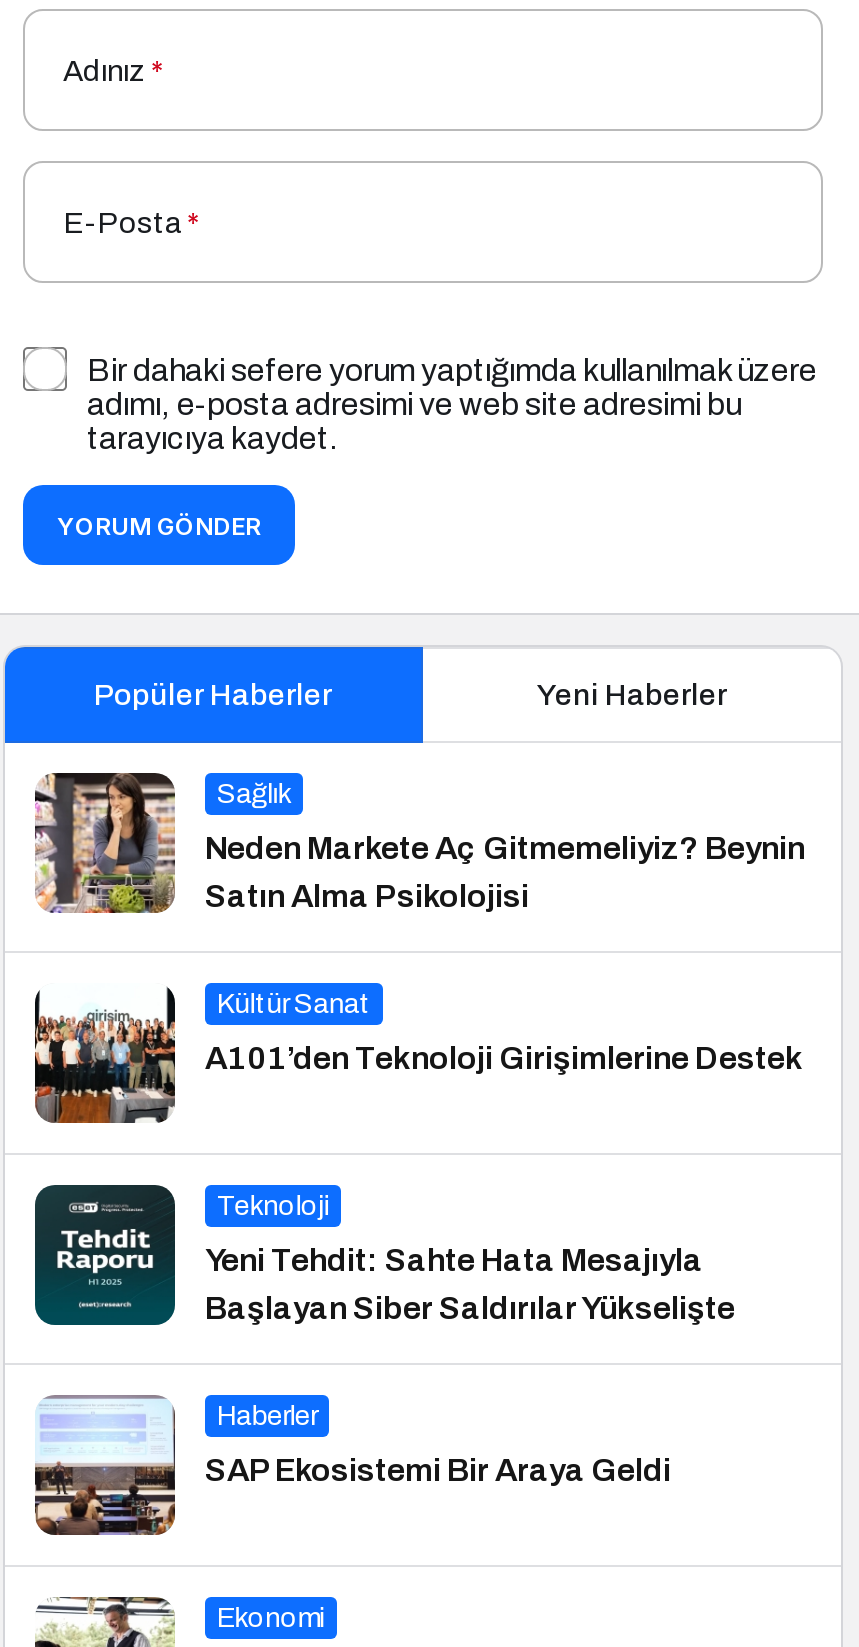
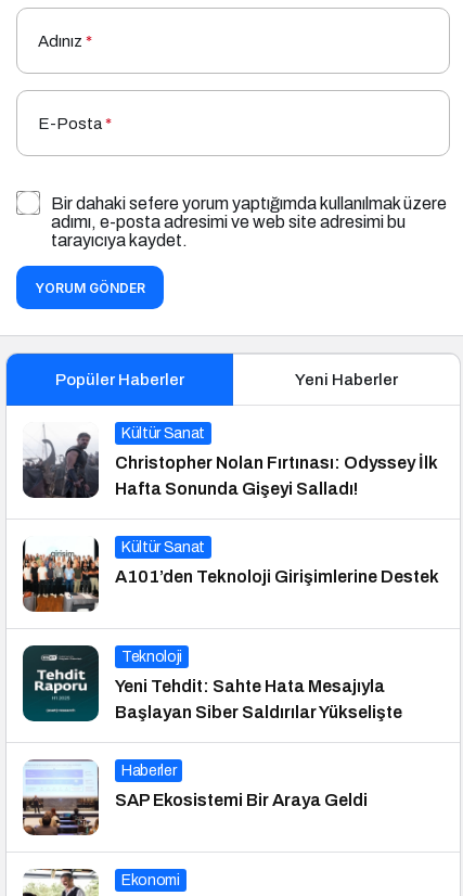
[33,771,805,915] [image] | Neden Markete Aç Gitmemeliyiz? Beynin | Satın Alma Psikolojisi -> [22,422,438,499] [image] | Christopher Nolan Fırtınası: Odyssey İlk | Hafta Sonunda Gişeyi Salladı!
[217,778,291,808] Sağlık -> [121,425,205,441] Kültür Sanat

